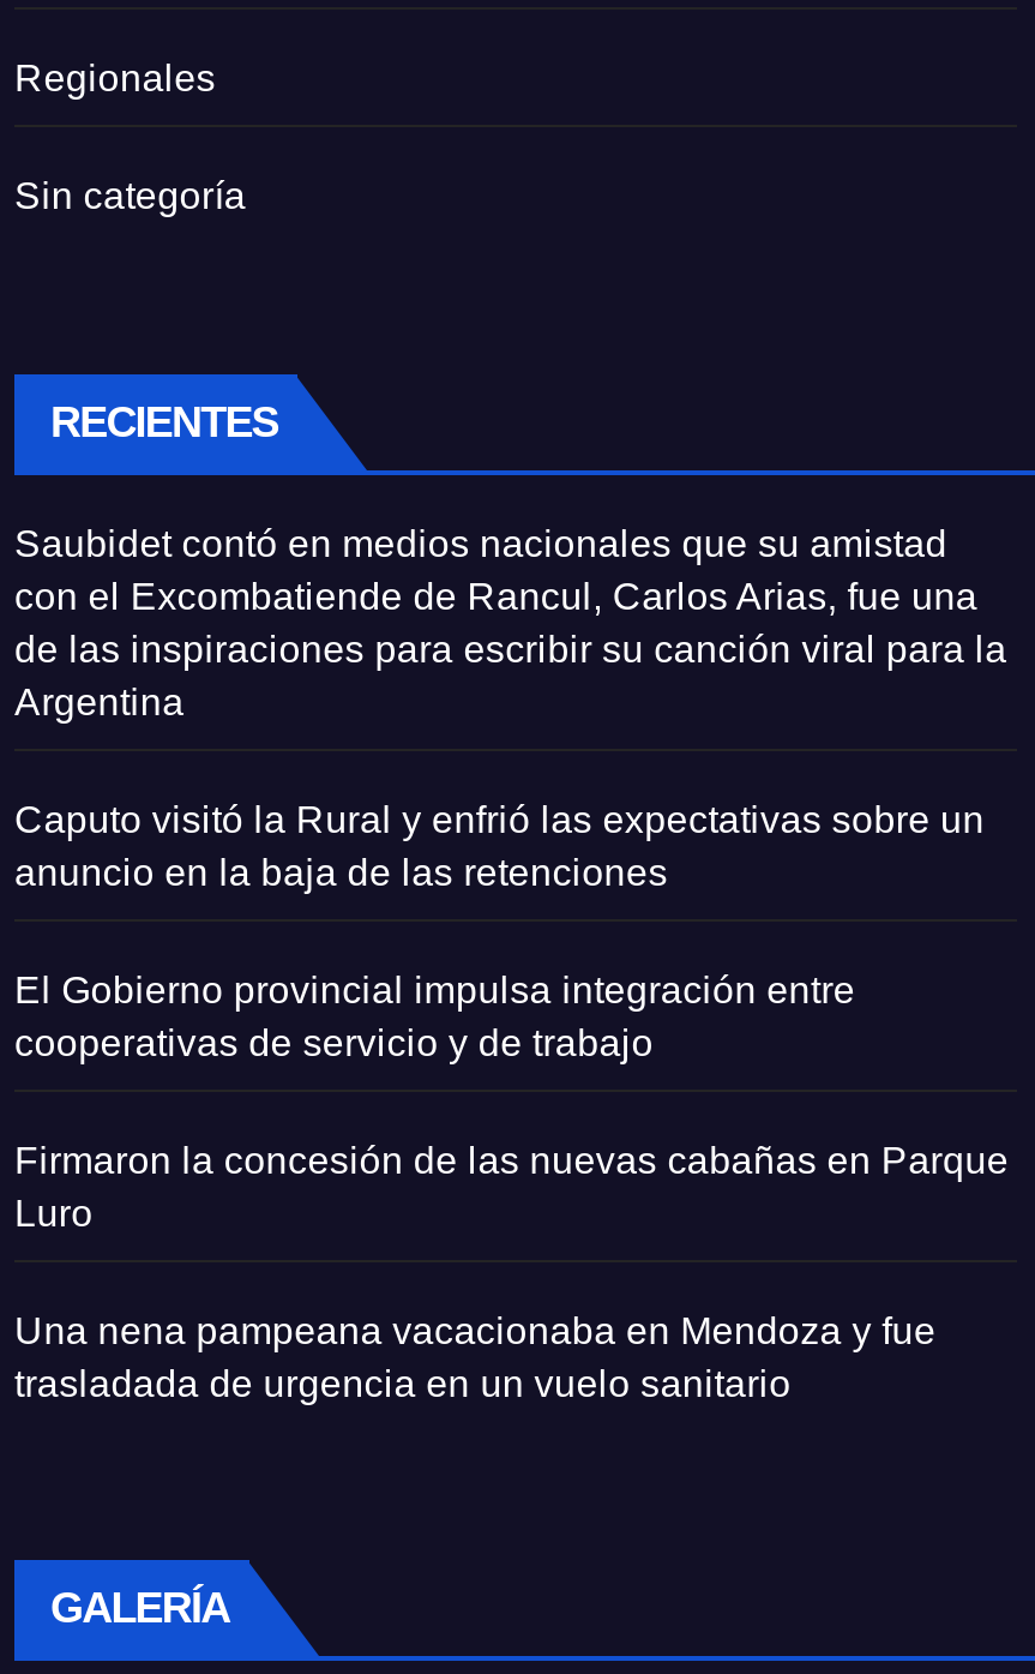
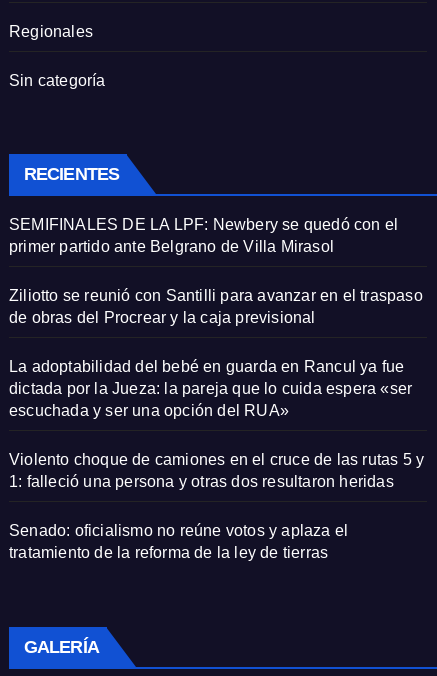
[14,522,1007,721] Saubidet contó en medios nacionales que su amistad | con el Excombatiende de Rancul, Carlos Arias, fue una | de las inspiraciones para escribir su canción viral para la | Argentina -> [9,216,398,255] SEMIFINALES DE LA LPF: Newbery se quedó con el | primer partido ante Belgrano de Villa Mirasol
[14,798,984,892] Caputo visitó la Rural y enfrió las expectativas sobre un | anuncio en la baja de las retenciones -> [9,287,423,326] Ziliotto se reunió con Santilli para avanzar en el traspaso | de obras del Procrear y la caja previsional
[14,968,855,1062] El Gobierno provincial impulsa integración entre | cooperativas de servicio y de trabajo -> [9,358,412,419] La adoptabilidad del bebé en guarda en Rancul ya fue | dictada por la Jueza: la pareja que lo cuida espera «ser | escuchada y ser una opción del RUA»
[14,1139,1009,1232] Firmaron la concesión de las nuevas cabañas en Parque | Luro -> [9,451,424,490] Violento choque de camiones en el cruce de las rutas 5 y | 1: falleció una persona y otras dos resultaron heridas
[14,1309,936,1403] Una nena pampeana vacacionaba en Mendoza y fue | trasladada de urgencia en un vuelo sanitario -> [9,522,348,561] Senado: oficialismo no reúne votos y aplaza el | tratamiento de la reforma de la ley de tierras

